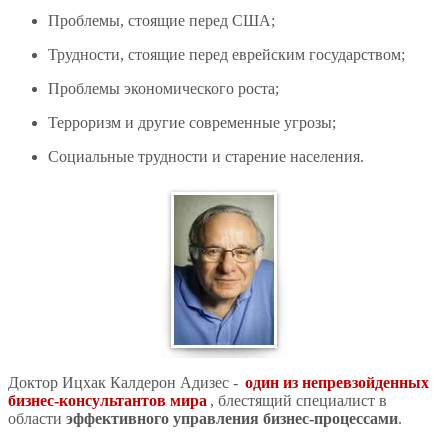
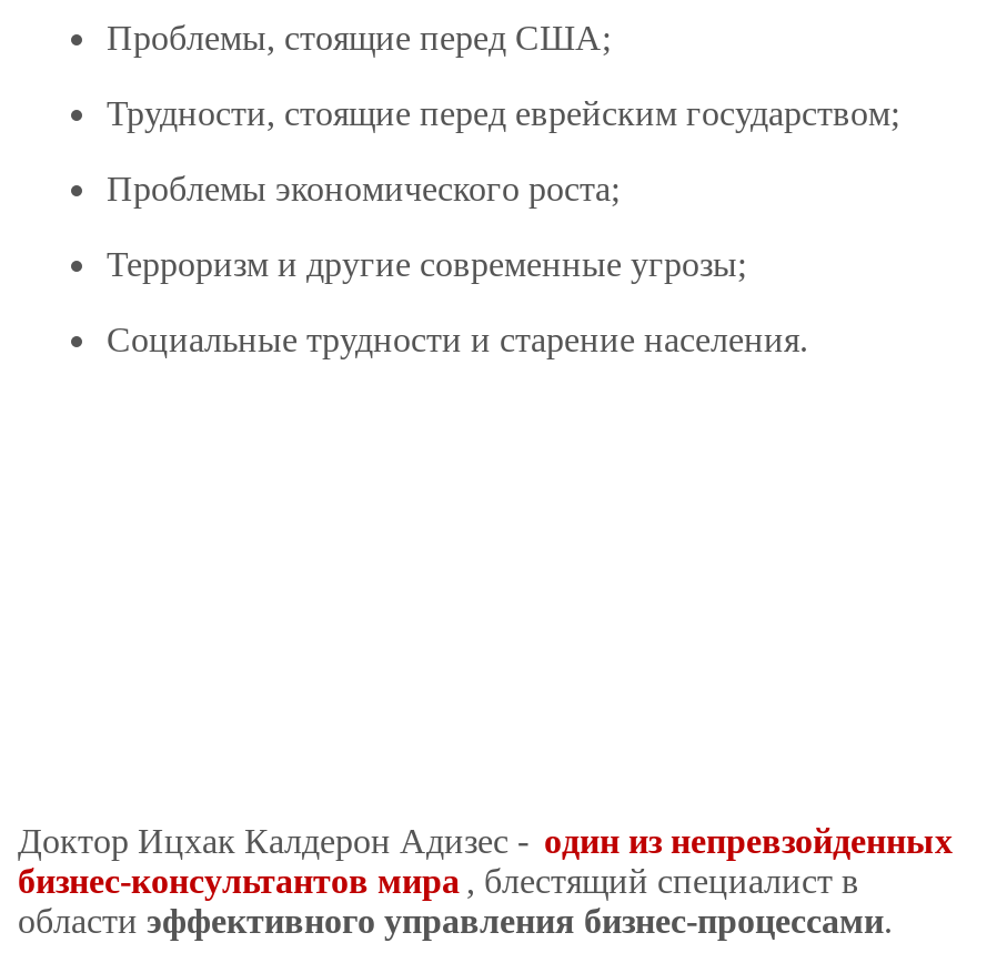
[168,194,280,357] [image] -> none

